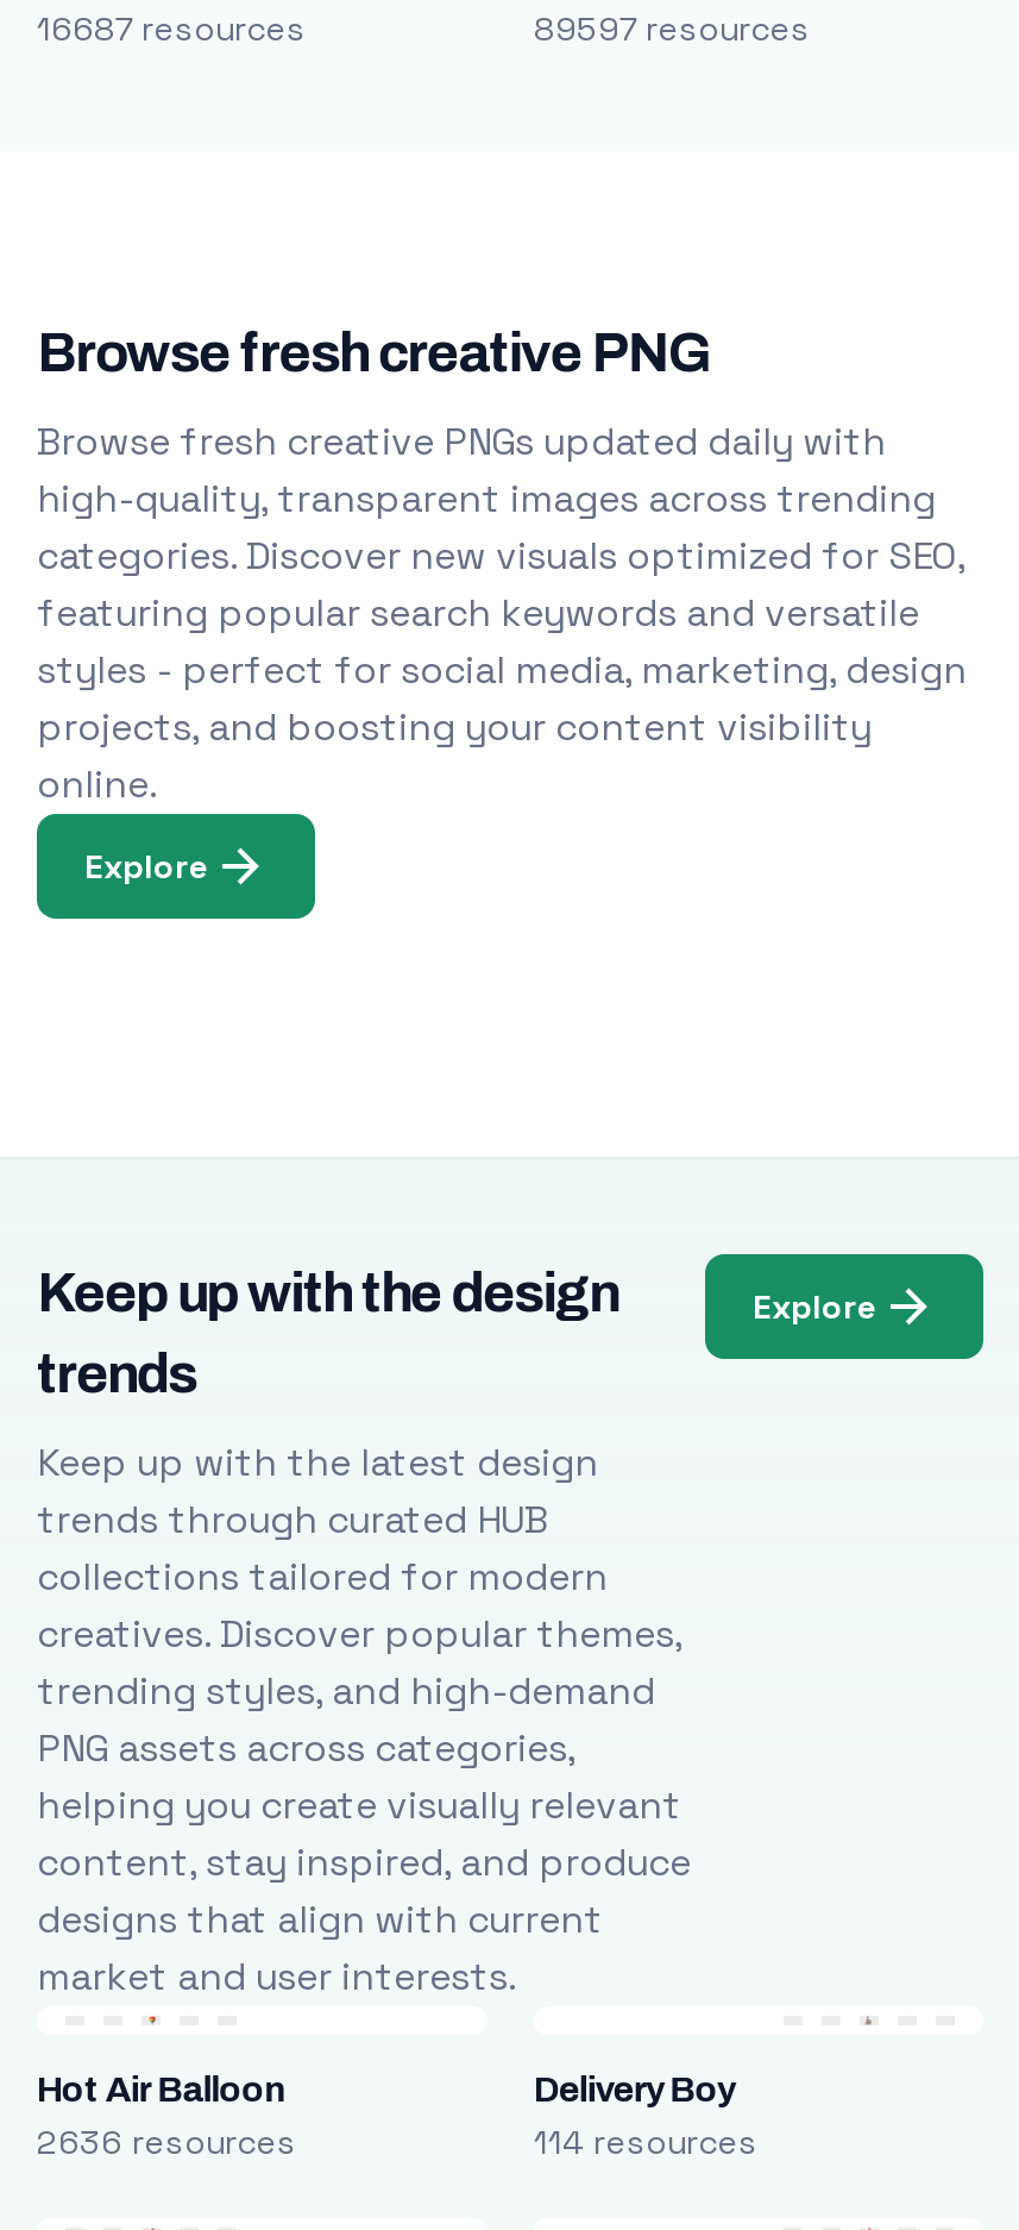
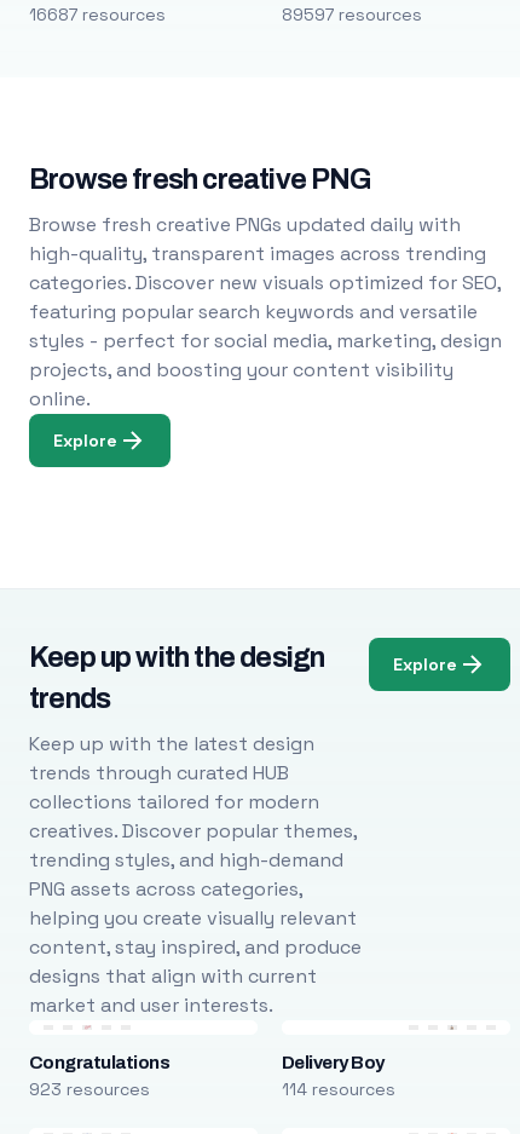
[37,2071,296,2163] Hot Air Balloon | 2636 resources -> [29,1053,169,1100] Congratulations | 923 resources

